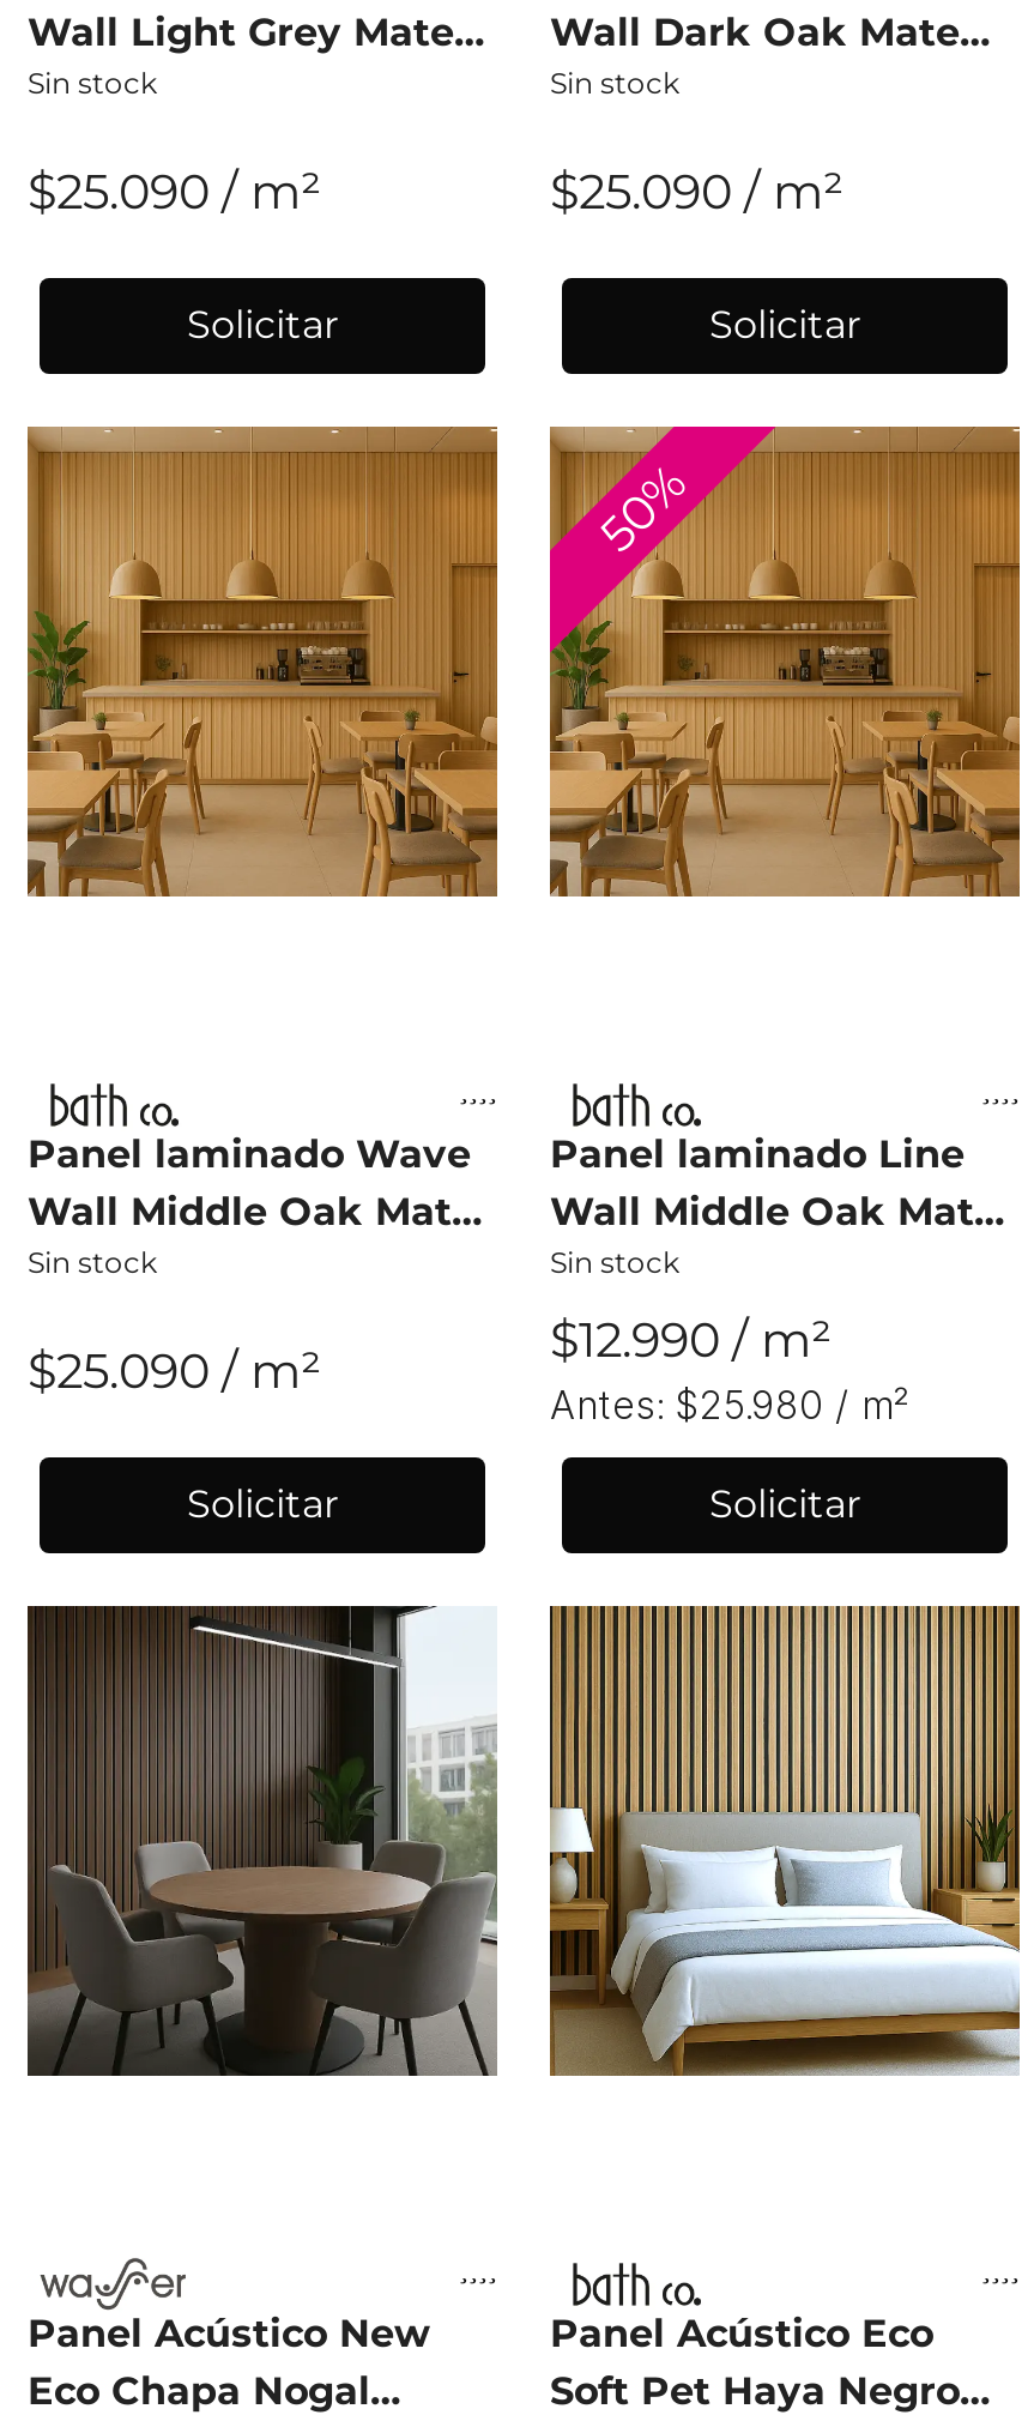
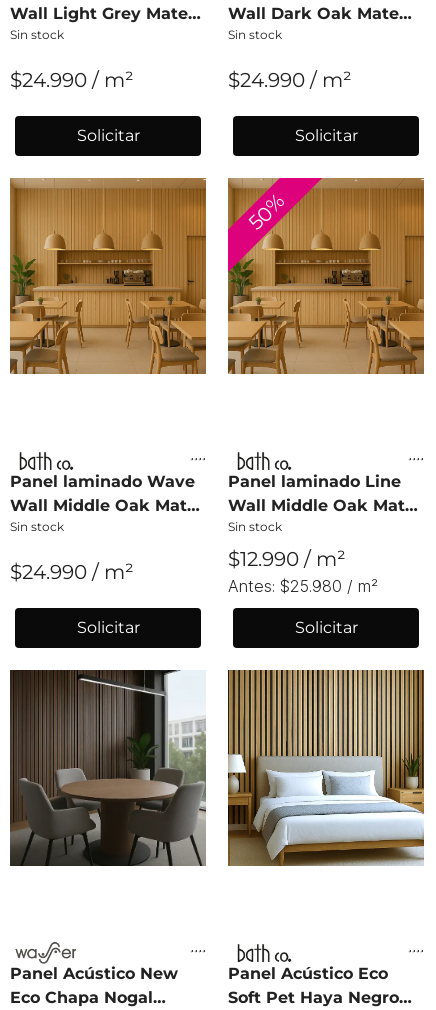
[28,163,322,220] $25.090 / m² -> [10,68,134,92] $24.990 / m²
[550,163,845,220] $25.090 / m² -> [228,68,352,92] $24.990 / m²
[28,1342,322,1399] $25.090 / m² -> [10,560,134,584] $24.990 / m²

